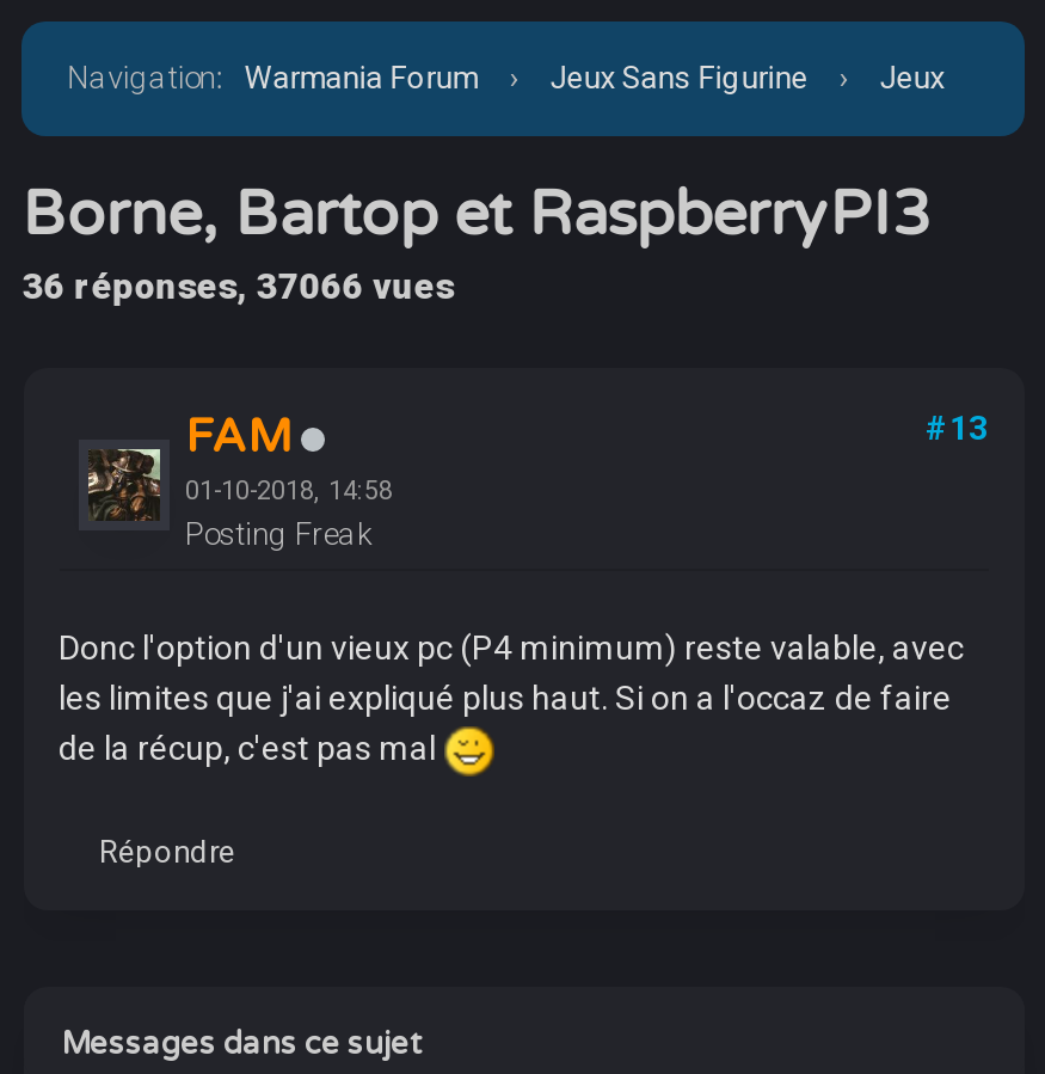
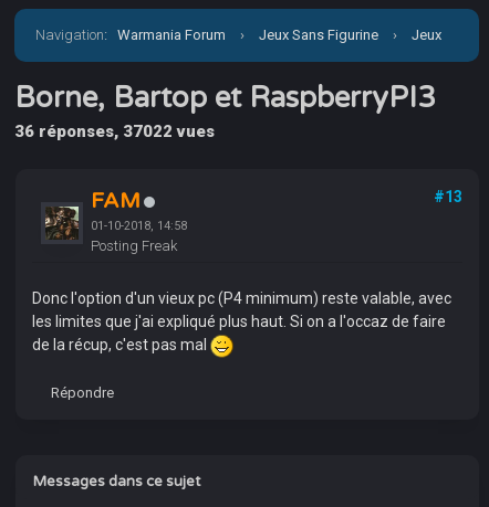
[22,265,455,308] 36 réponses, 37066 vues -> [15,122,215,141] 36 réponses, 37022 vues

